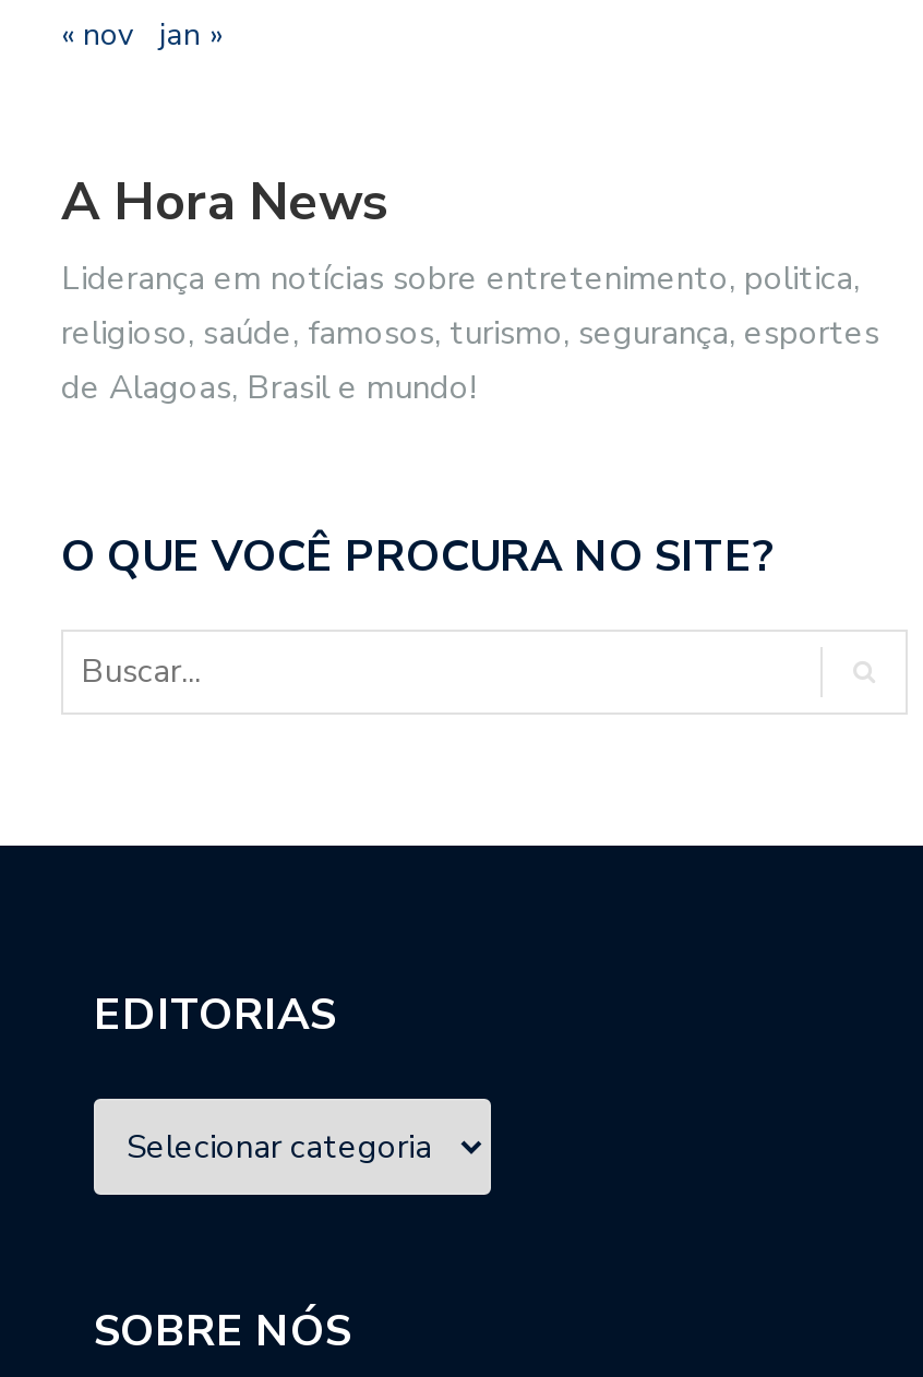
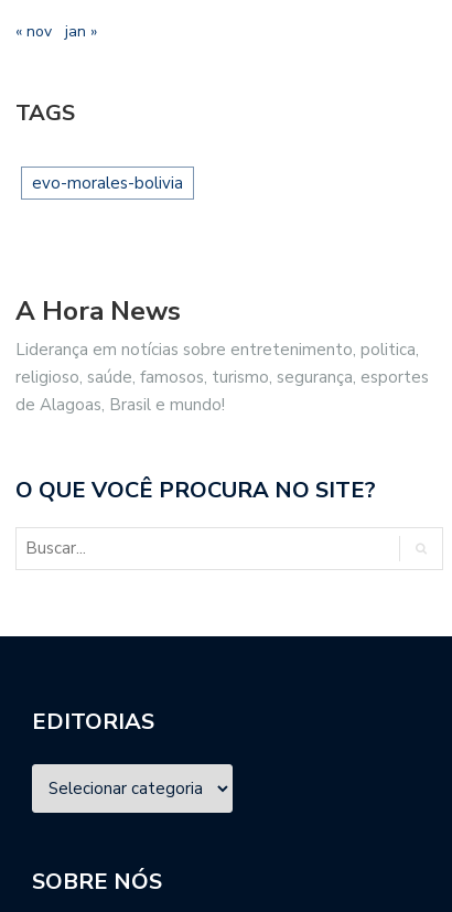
none -> [15,98,183,194] TAGS | evo-morales-bolivia

